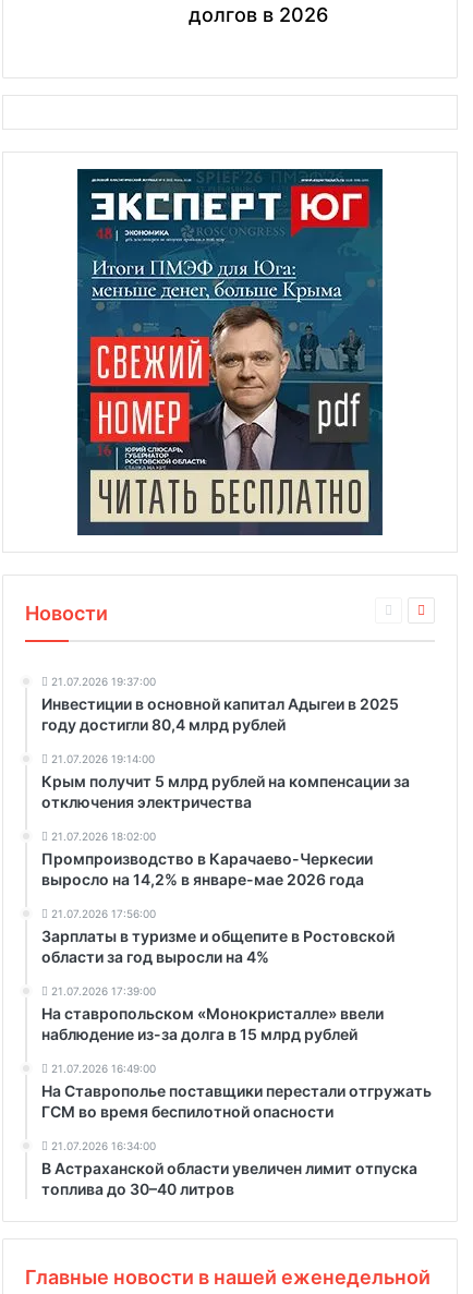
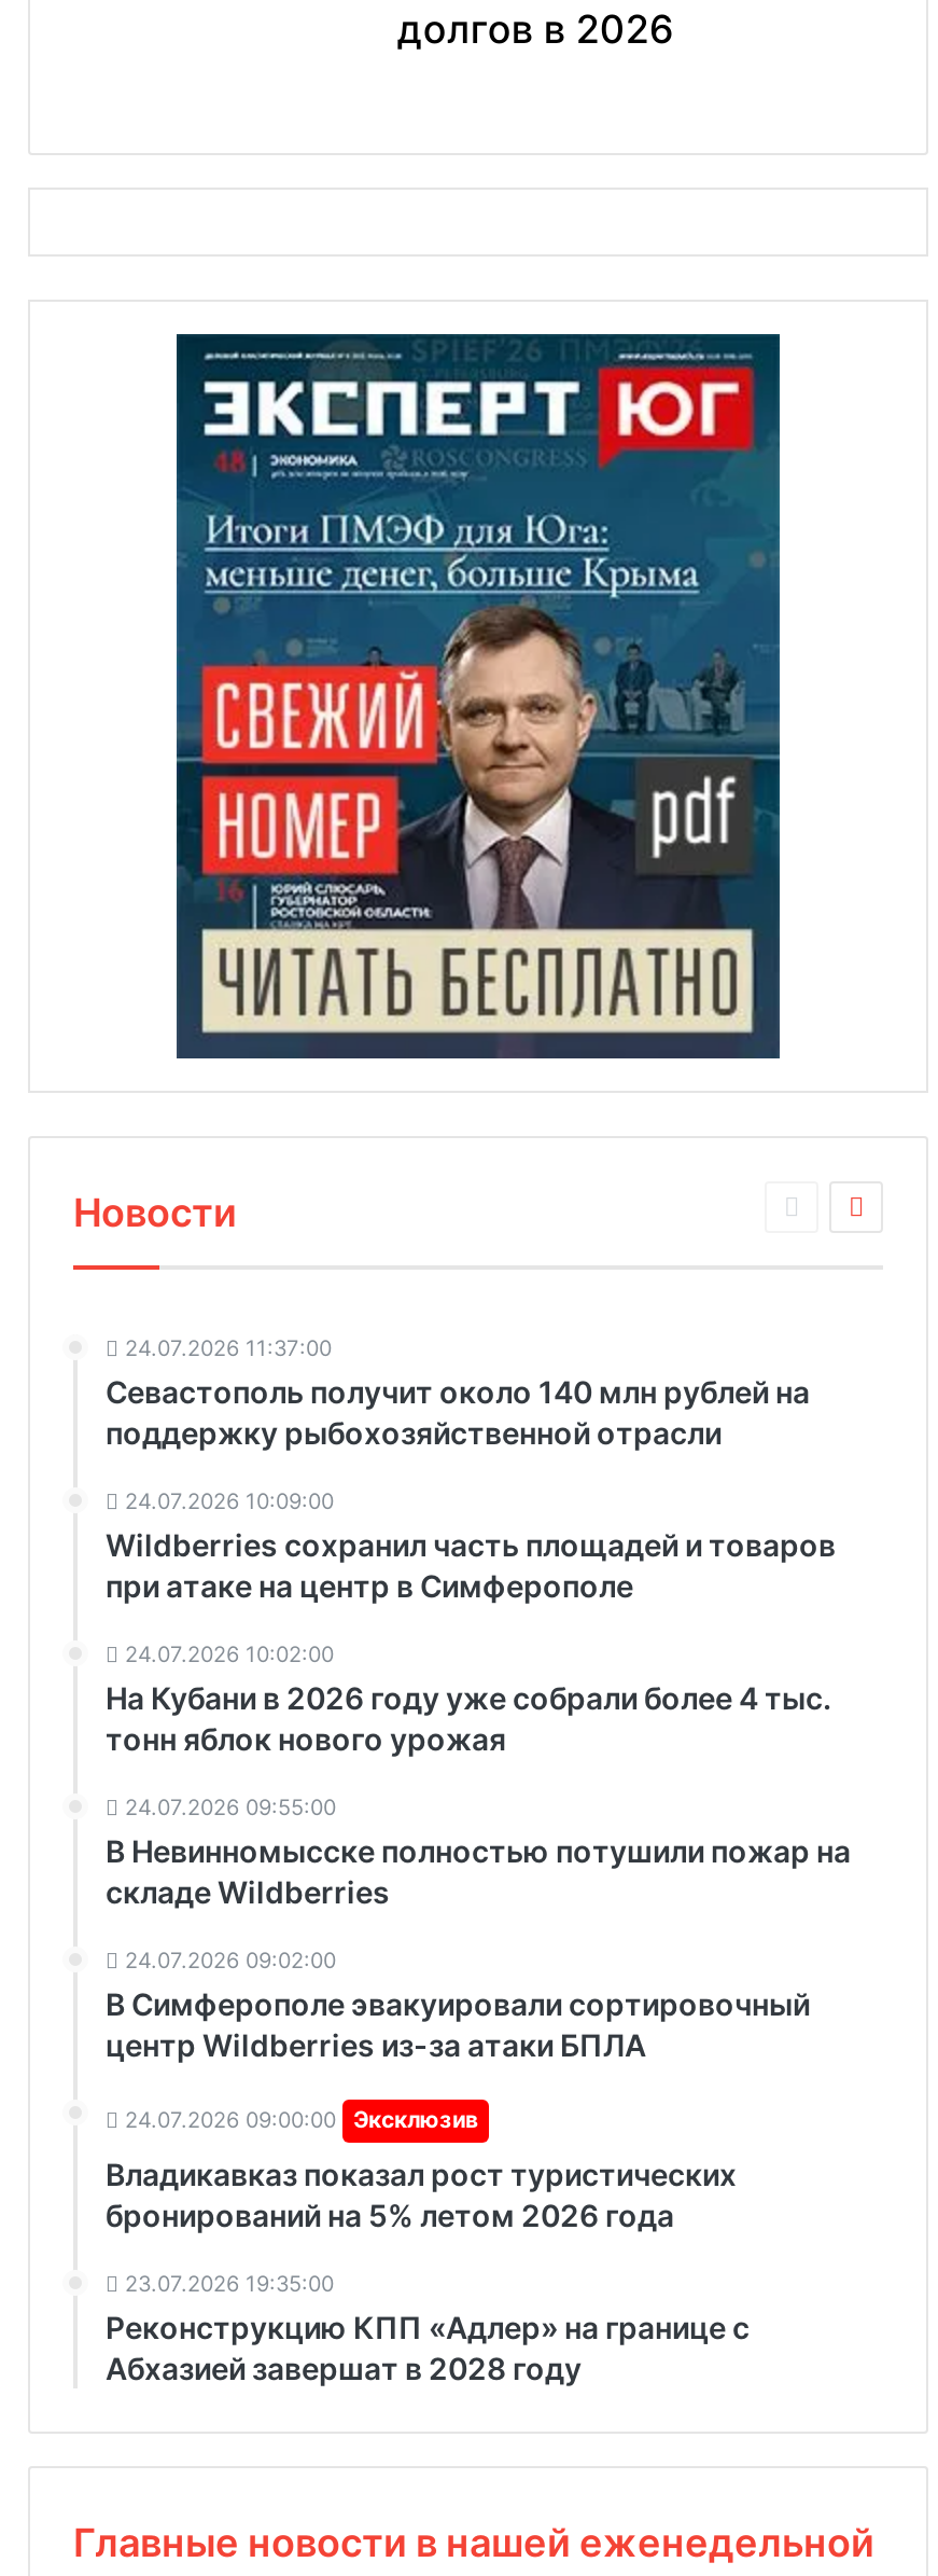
[41,675,432,1198] 21.07.2026 19:37:00 | Инвестиции в основной капитал Адыгеи в 2025 | году достигли 80,4 млрд рублей | 21.07.2026 19:14:00 | Крым получит 5 млрд рублей на компенсации за | отключения электричества | 21.07.2026 18:02:00 | Промпроизводство в Карачаево-Черкесии | выросло на 14,2% в январе-мае 2026 года | 21.07.2026 17:56:00 | Зарплаты в туризме и общепите в Ростовской | области за год выросли на 4% | 21.07.2026 17:39:00 | На ставропольском «Монокристалле» ввели | наблюдение из-за долга в 15 млрд рублей | 21.07.2026 16:49:00 | На Ставрополье поставщики перестали отгружать | ГСМ во время беспилотной опасности | 21.07.2026 16:34:00 | В Астраханской области увеличен лимит отпуска | топлива до 30–40 литров -> [106,1335,851,2387] 24.07.2026 11:37:00 | Севастополь получит около 140 млн рублей на | поддержку рыбохозяйственной отрасли | 24.07.2026 10:09:00 | Wildberries сохранил часть площадей и товаров | при атаке на центр в Симферополе | 24.07.2026 10:02:00 | На Кубани в 2026 году уже собрали более 4 тыс. | тонн яблок нового урожая | 24.07.2026 09:55:00 | В Невинномысске полностью потушили пожар на | складе Wildberries | 24.07.2026 09:02:00 | В Симферополе эвакуировали сортировочный | центр Wildberries из-за атаки БПЛА | 24.07.2026 09:00:00 | Эксклюзив | Владикавказ показал рост туристических | бронирований на 5% летом 2026 года | 23.07.2026 19:35:00 | Реконструкцию КПП «Адлер» на границе с | Абхазией завершат в 2028 году

